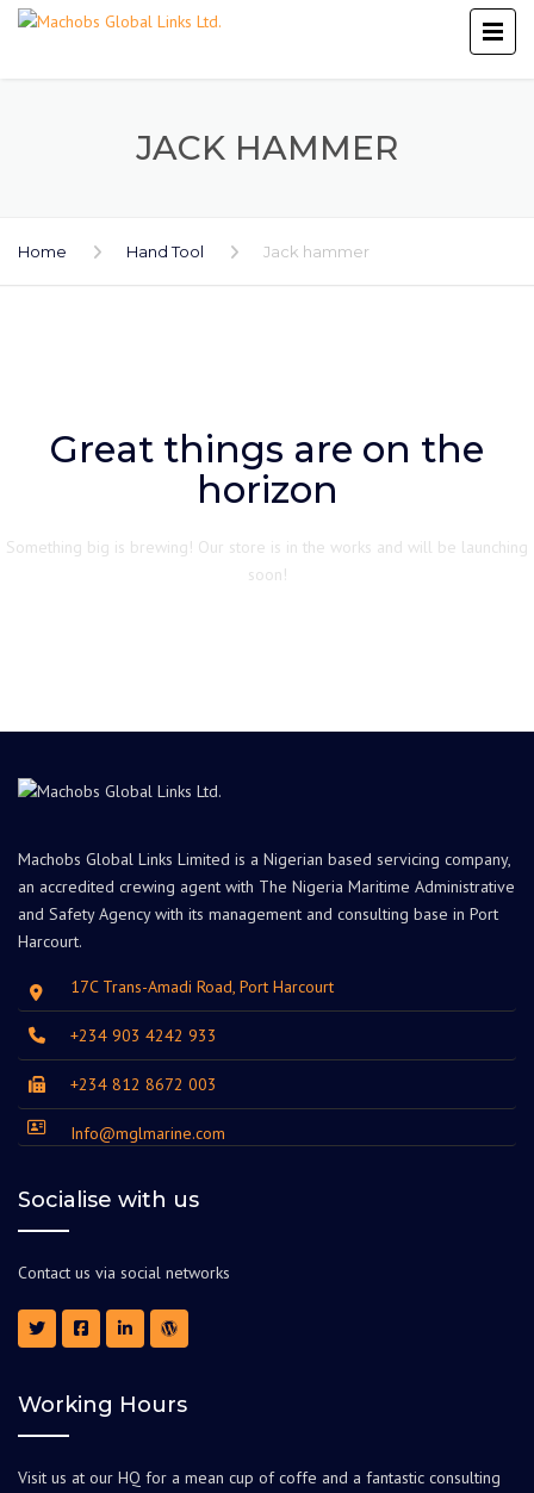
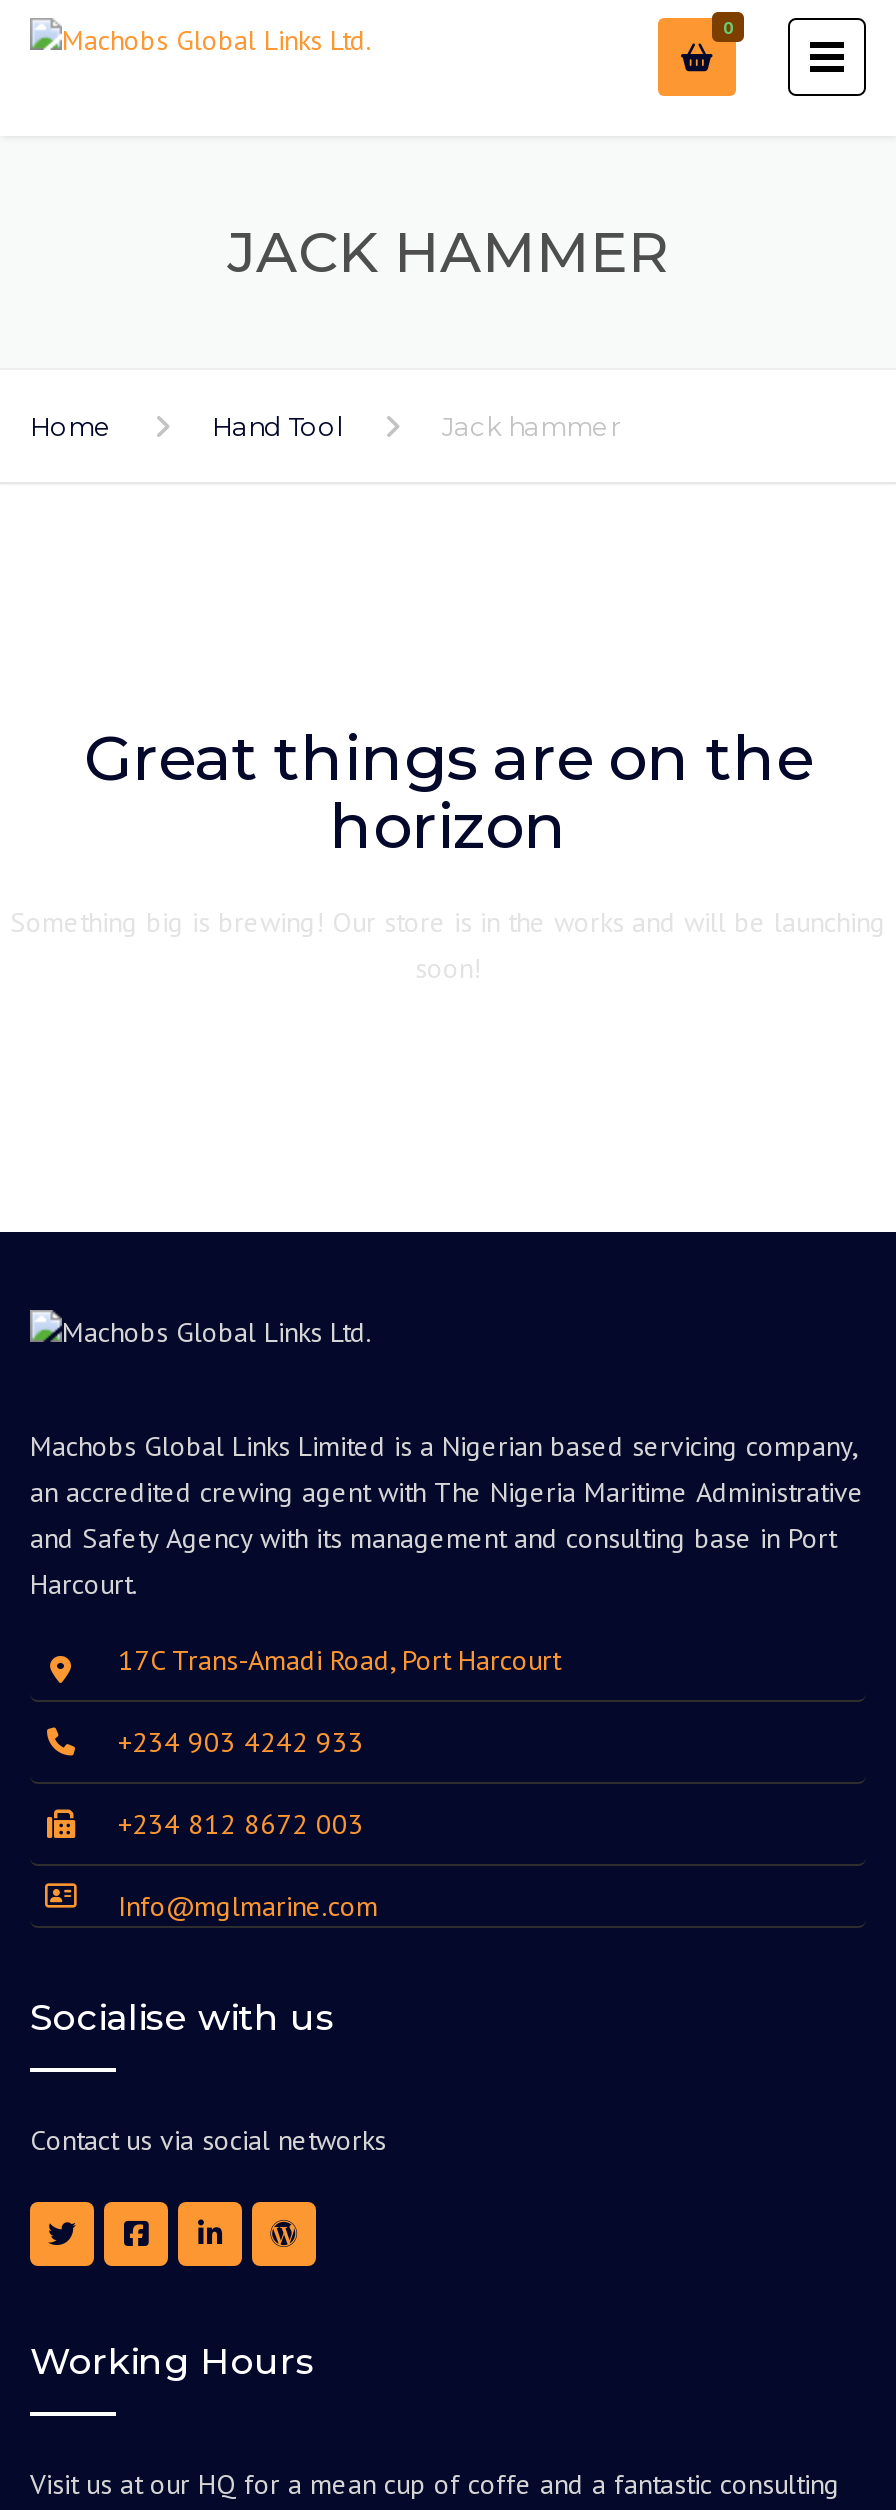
none -> [656,16,738,98] [image] | 0

